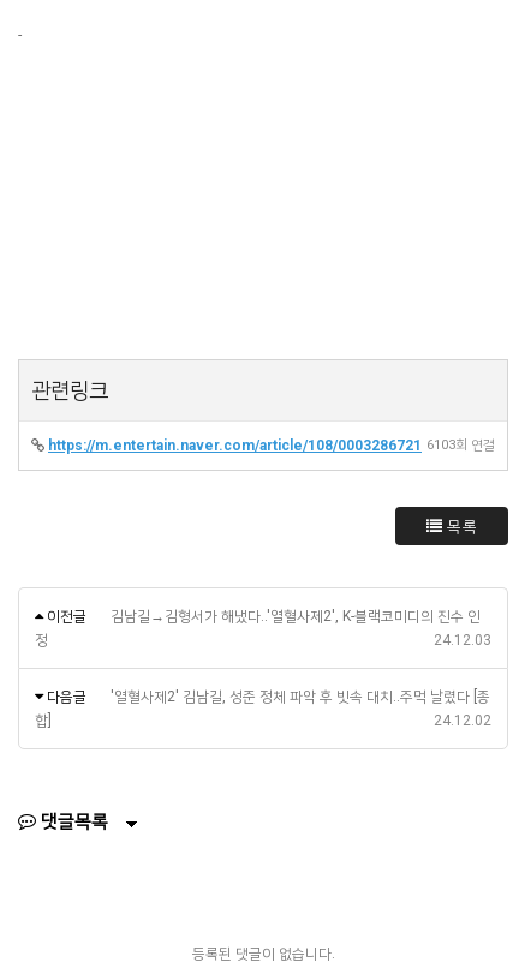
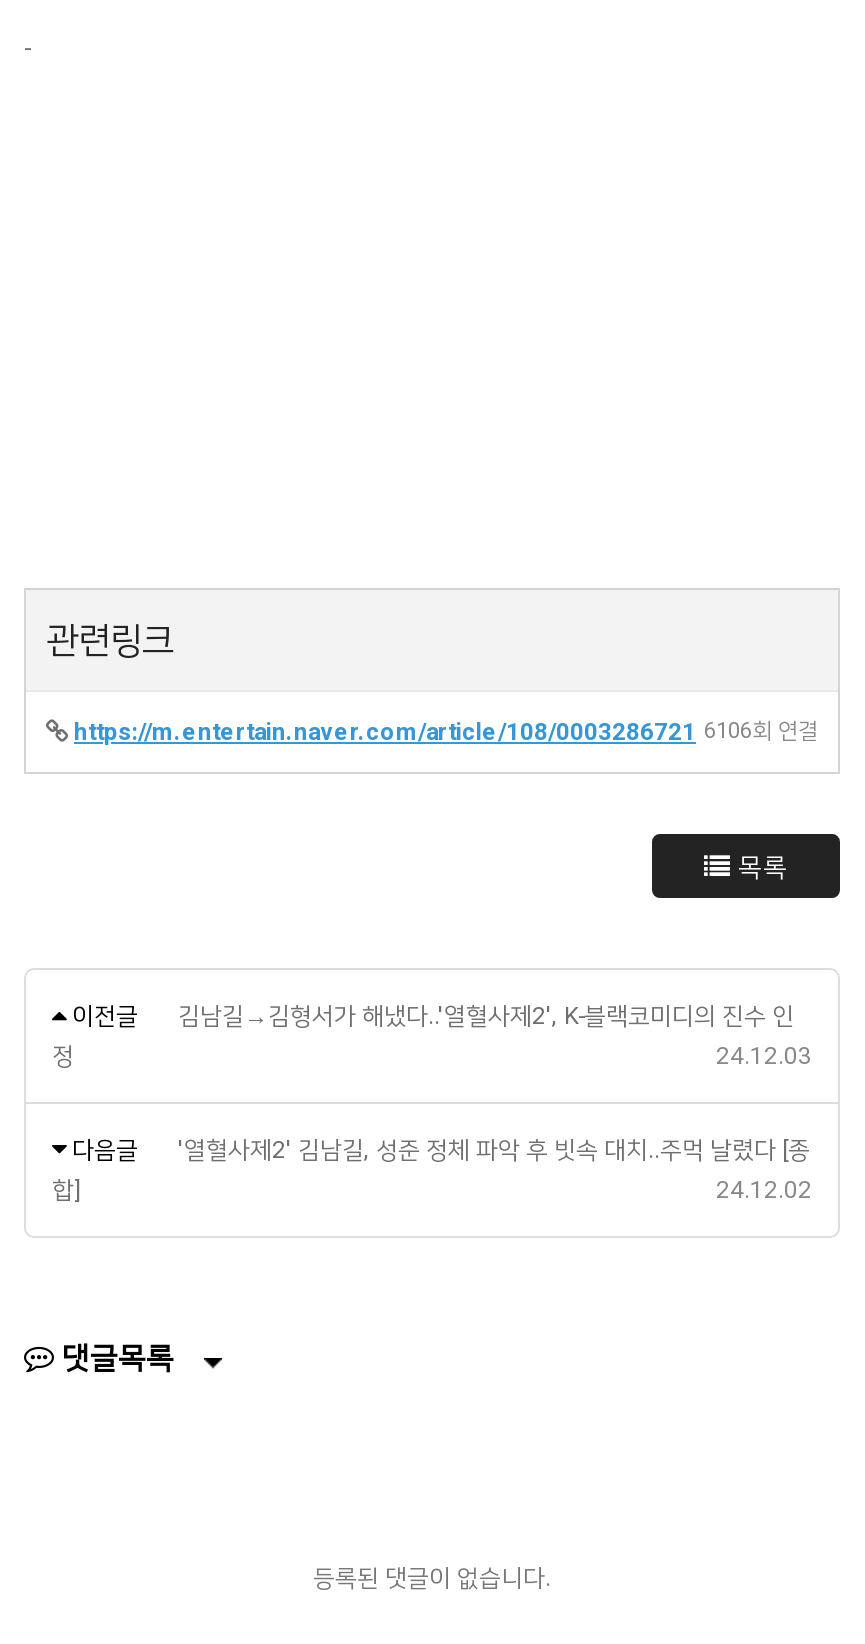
[48,438,495,454] https://m.entertain.naver.com/article/108/0003286721 6103회 연결 -> [74,719,818,747] https://m.entertain.naver.com/article/108/0003286721 6106회 연결

